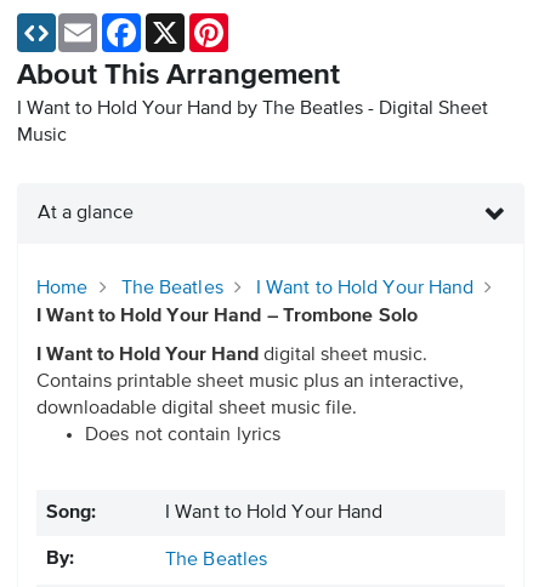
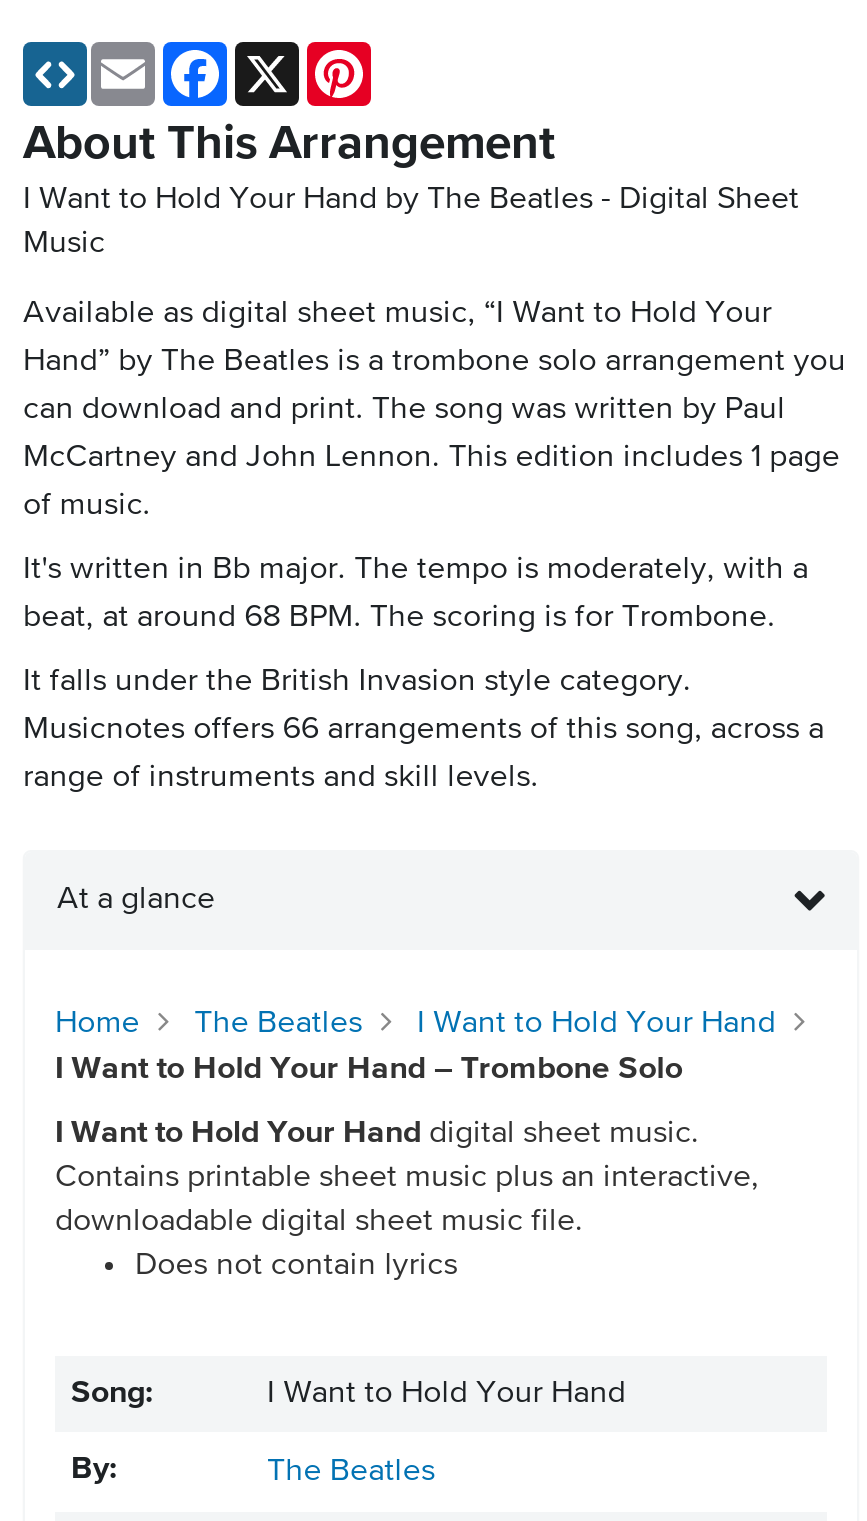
none -> [23,299,846,795] Available as digital sheet music, “I Want to Hold Your | Hand” by The Beatles is a trombone solo arrangement you | can download and print. The song was written by Paul | McCartney and John Lennon. This edition includes 1 page | of music. | It's written in Bb major. The tempo is moderately, with a | beat, at around 68 BPM. The scoring is for Trombone. | It falls under the British Invasion style category. | Musicnotes offers 66 arrangements of this song, across a | range of instruments and skill levels.

